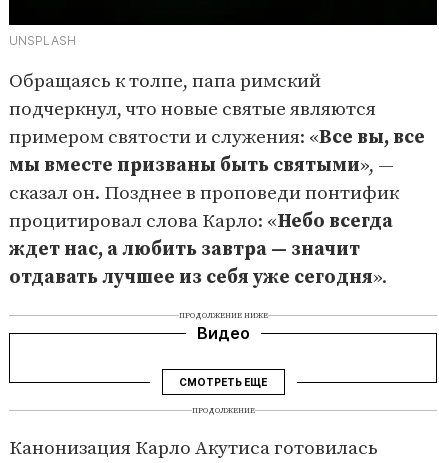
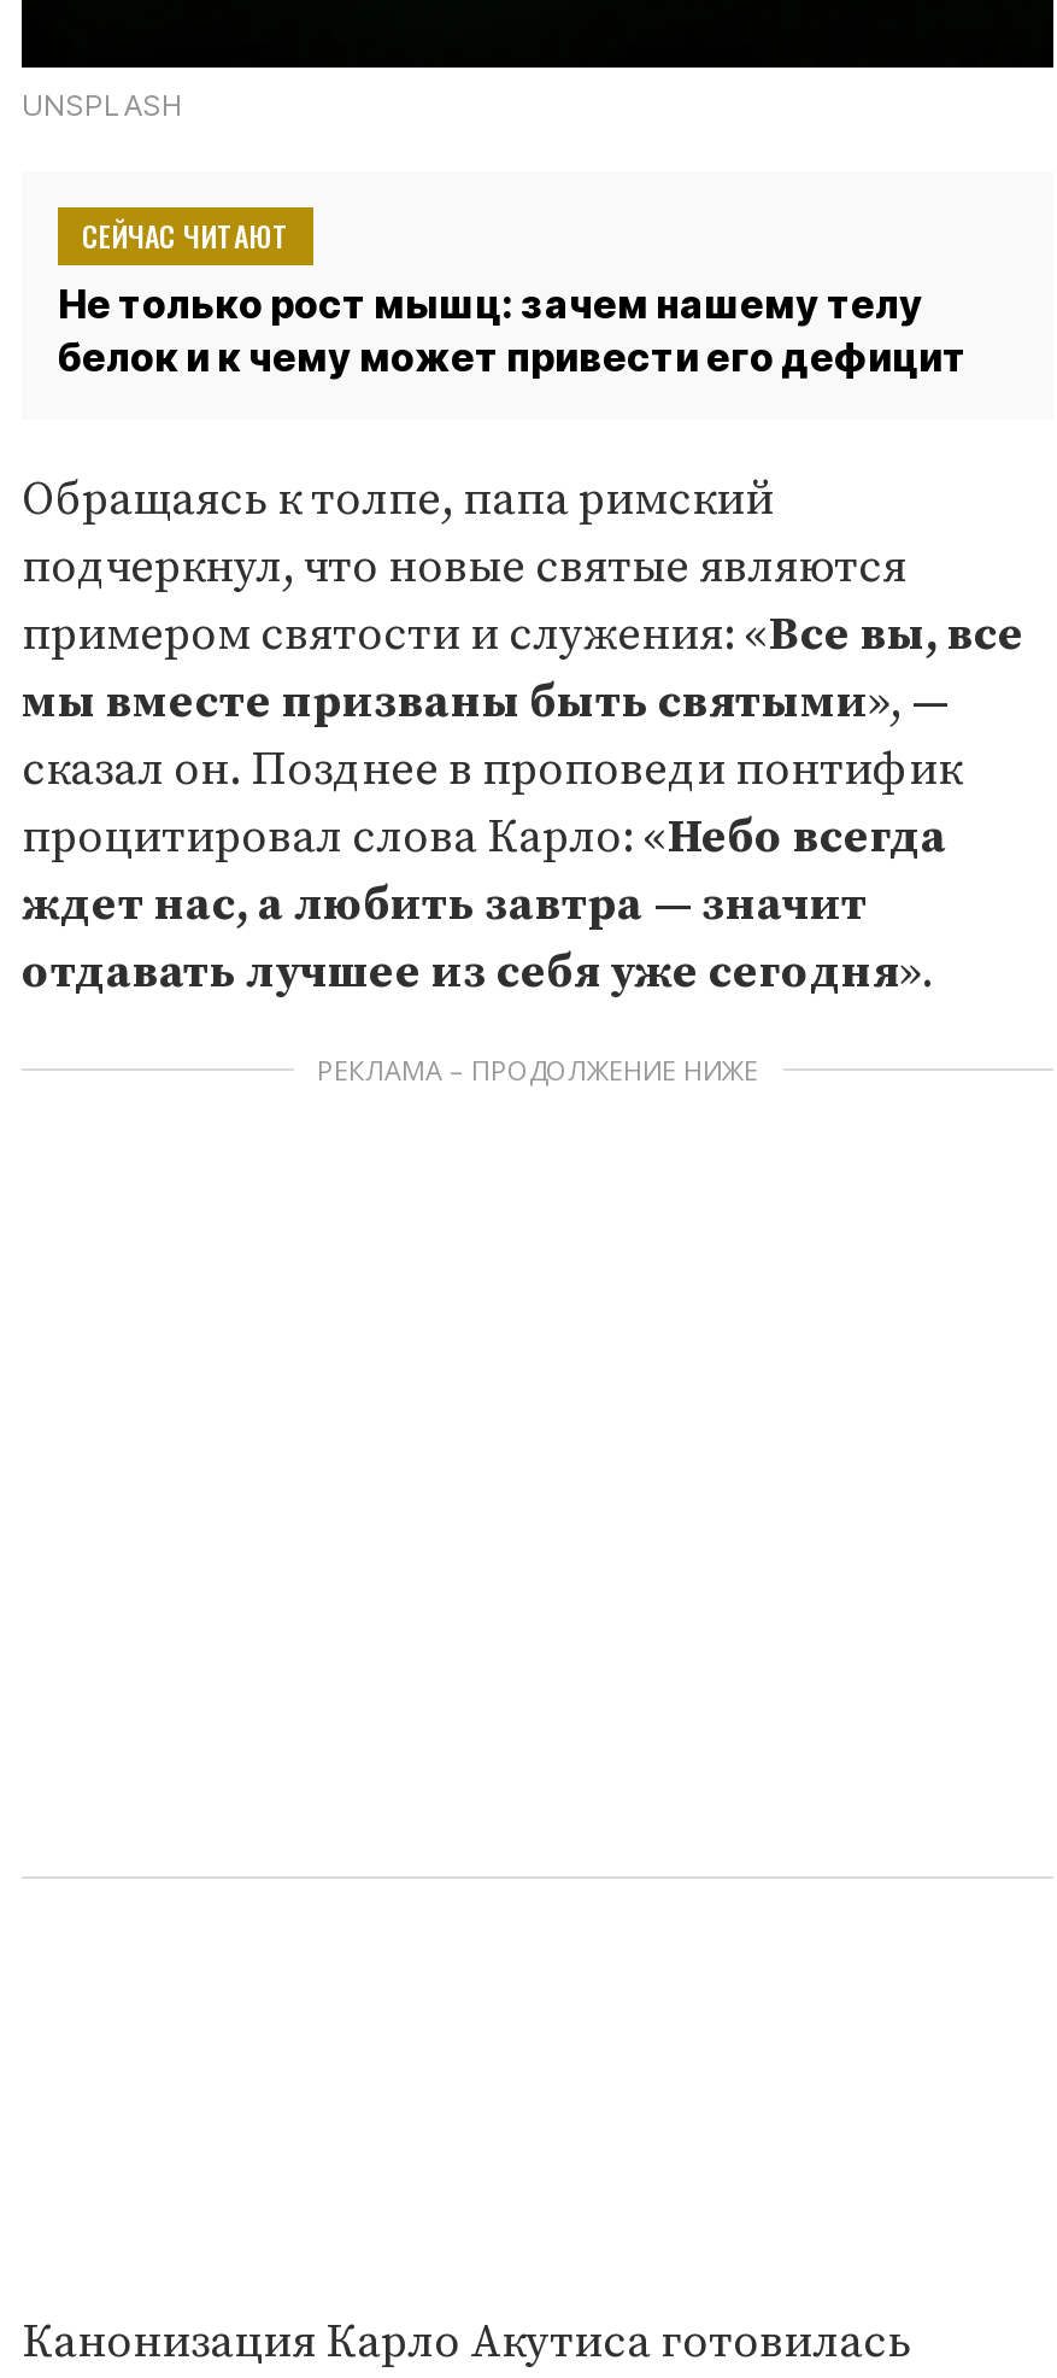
none -> [58,214,967,380] СЕЙЧАС ЧИТАЮТ | Не только рост мышц: зачем нашему телу | белок и к чему может привести его дефицит
[178,311,267,416] ПРОДОЛЖЕНИЕ НИЖЕ | Видео | СМОТРЕТЬ ЕЩЕ | ПРОДОЛЖЕНИЕ -> [317,1051,758,1087] РЕКЛАМА – ПРОДОЛЖЕНИЕ НИЖЕ

